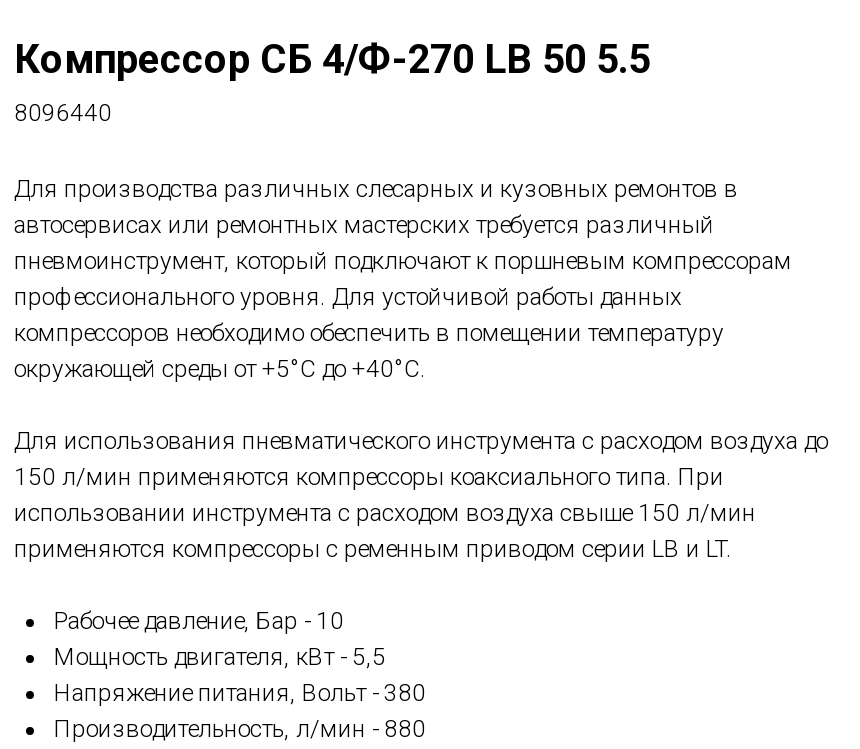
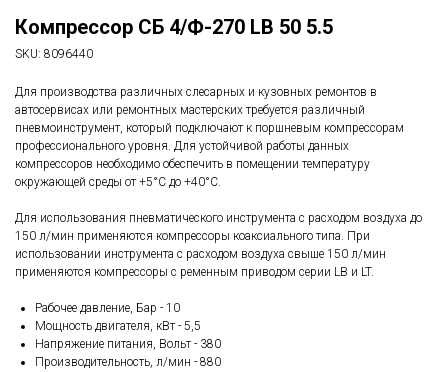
[14,99,112,127] 8096440 -> [15,47,93,61] SKU: 8096440

